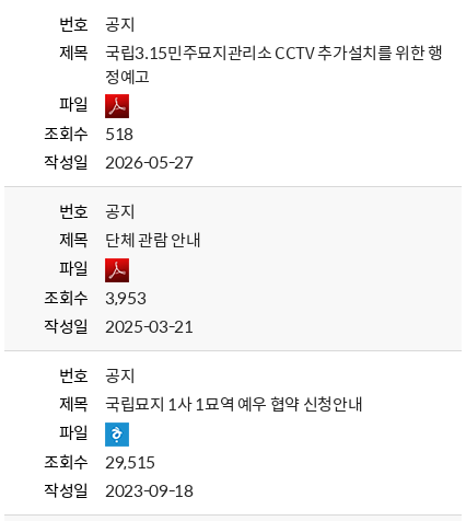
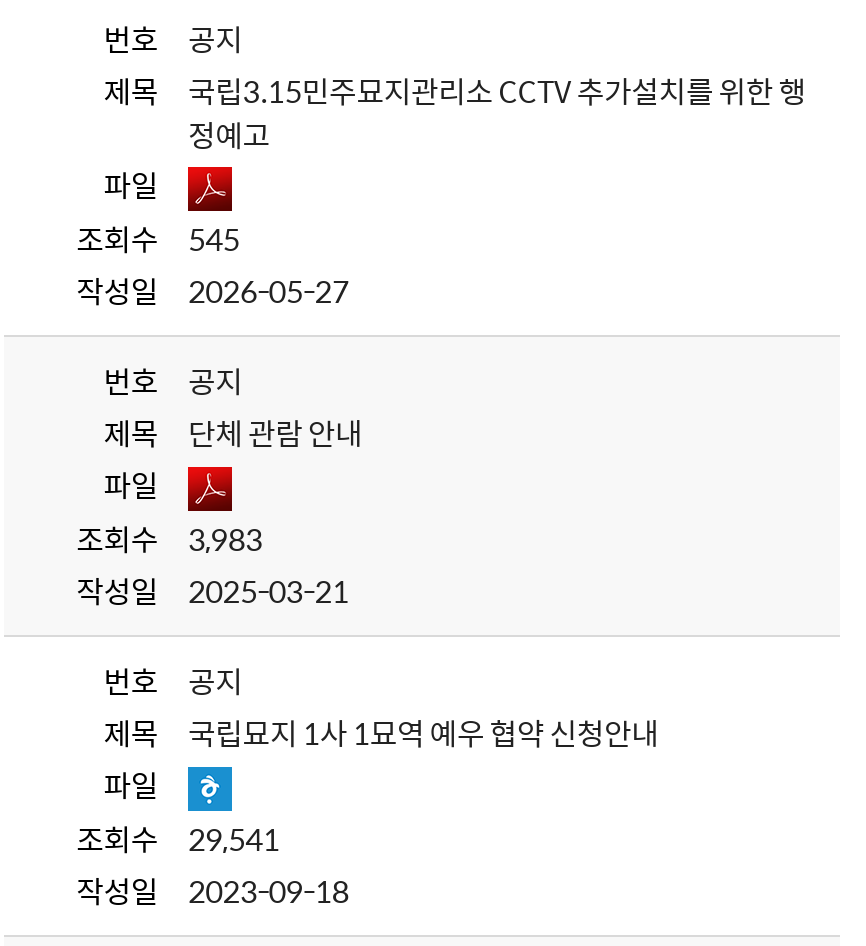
[44,121,133,146] 조회수 518 -> [76,217,240,261] 조회수 545
[44,286,146,310] 조회수 3,953 -> [76,517,262,561] 조회수 3,983
[44,450,155,474] 조회수 29,515 -> [76,817,280,861] 조회수 29,541

